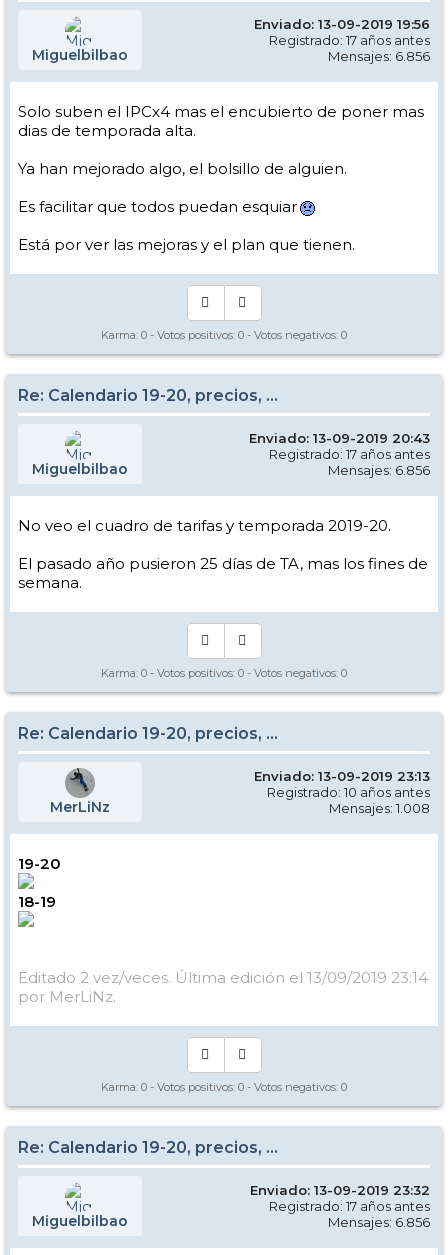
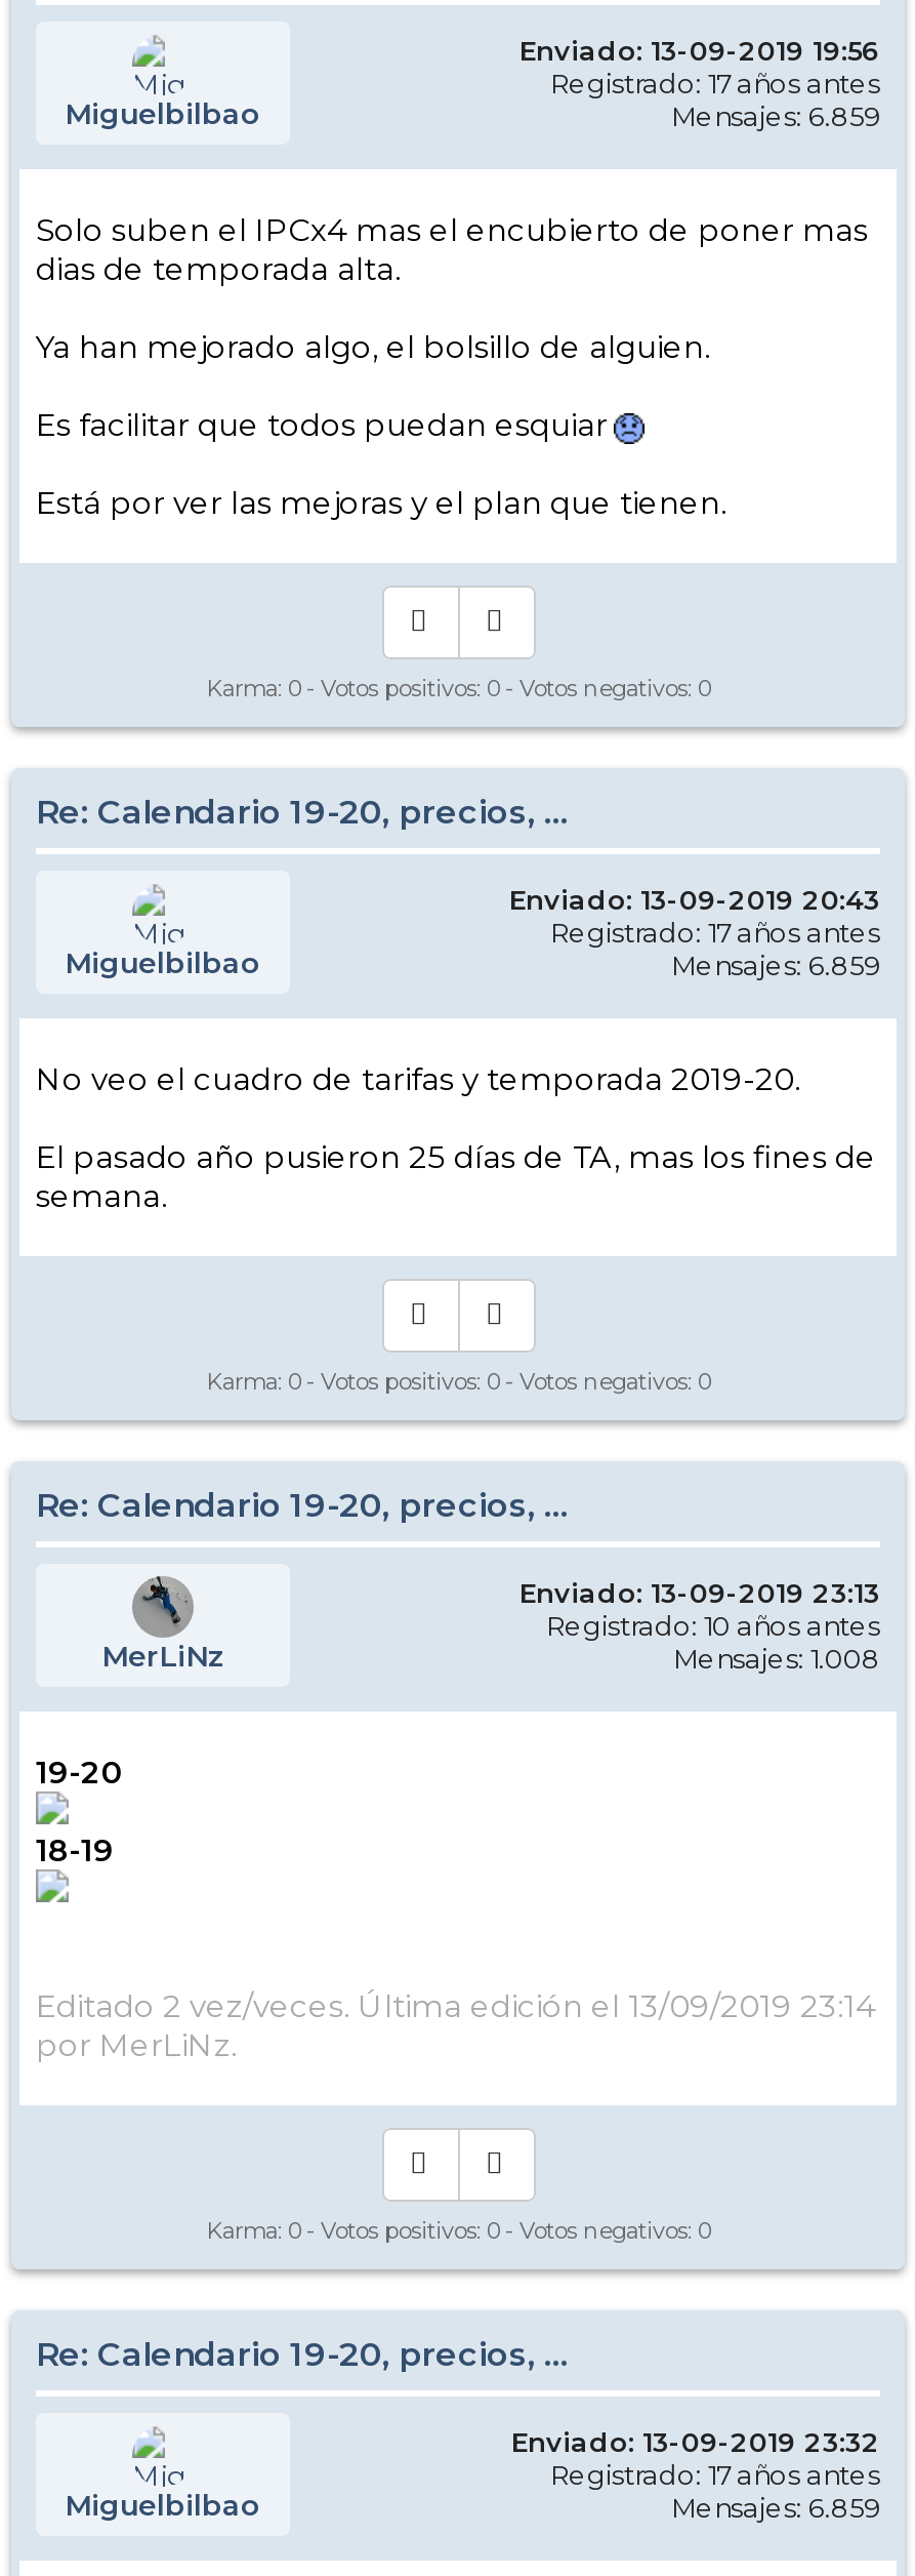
[328,48,430,64] Mensajes: 6.856 -> [671,99,880,132] Mensajes: 6.859
[328,462,430,478] Mensajes: 6.856 -> [671,949,880,981] Mensajes: 6.859
[328,1214,430,1230] Mensajes: 6.856 -> [671,2491,880,2524] Mensajes: 6.859

